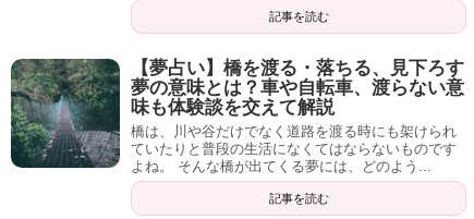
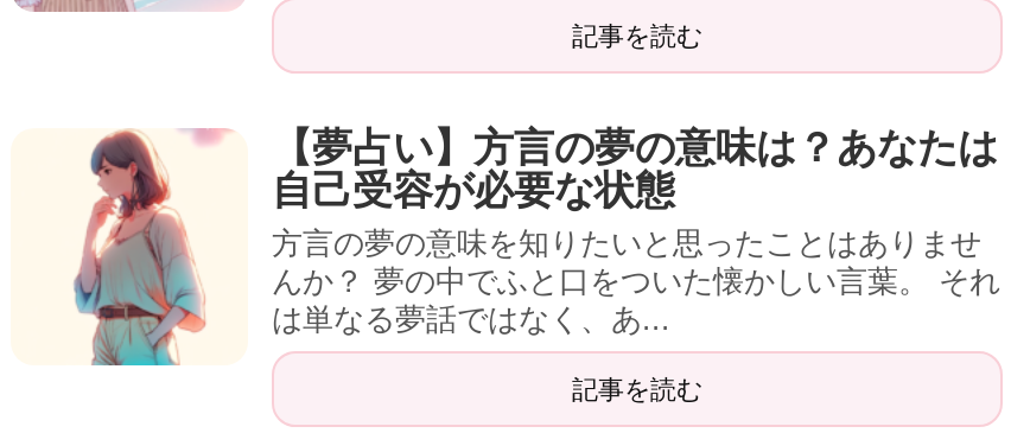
[10,58,464,175] [image] | 【夢占い】橋を渡る・落ちる、見下ろす | 夢の意味とは？車や自転車、渡らない意 | 味も体験談を交えて解説 | 橋は、川や谷だけでなく道路を渡る時にも架けられ | ていたりと普段の生活になくてはならないものです | よね。 そんな橋が出てくる夢には、どのよう... -> [11,126,1000,368] [image] | 【夢占い】方言の夢の意味は？あなたは | 自己受容が必要な状態 | 方言の夢の意味を知りたいと思ったことはありませ | んか？ 夢の中でふと口をついた懐かしい言葉。 それ | は単なる夢話ではなく、あ...

